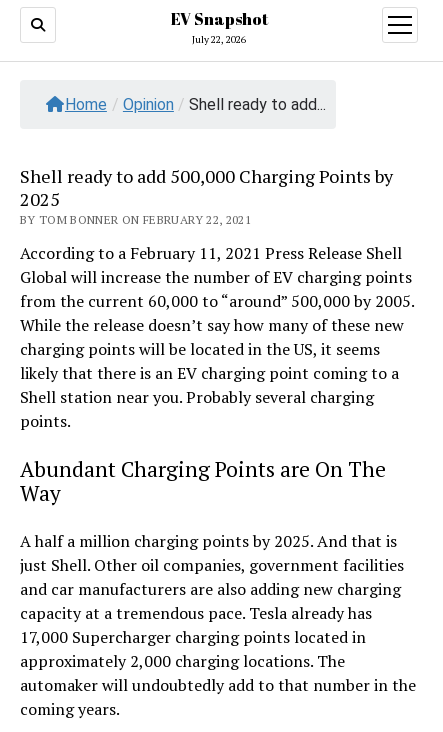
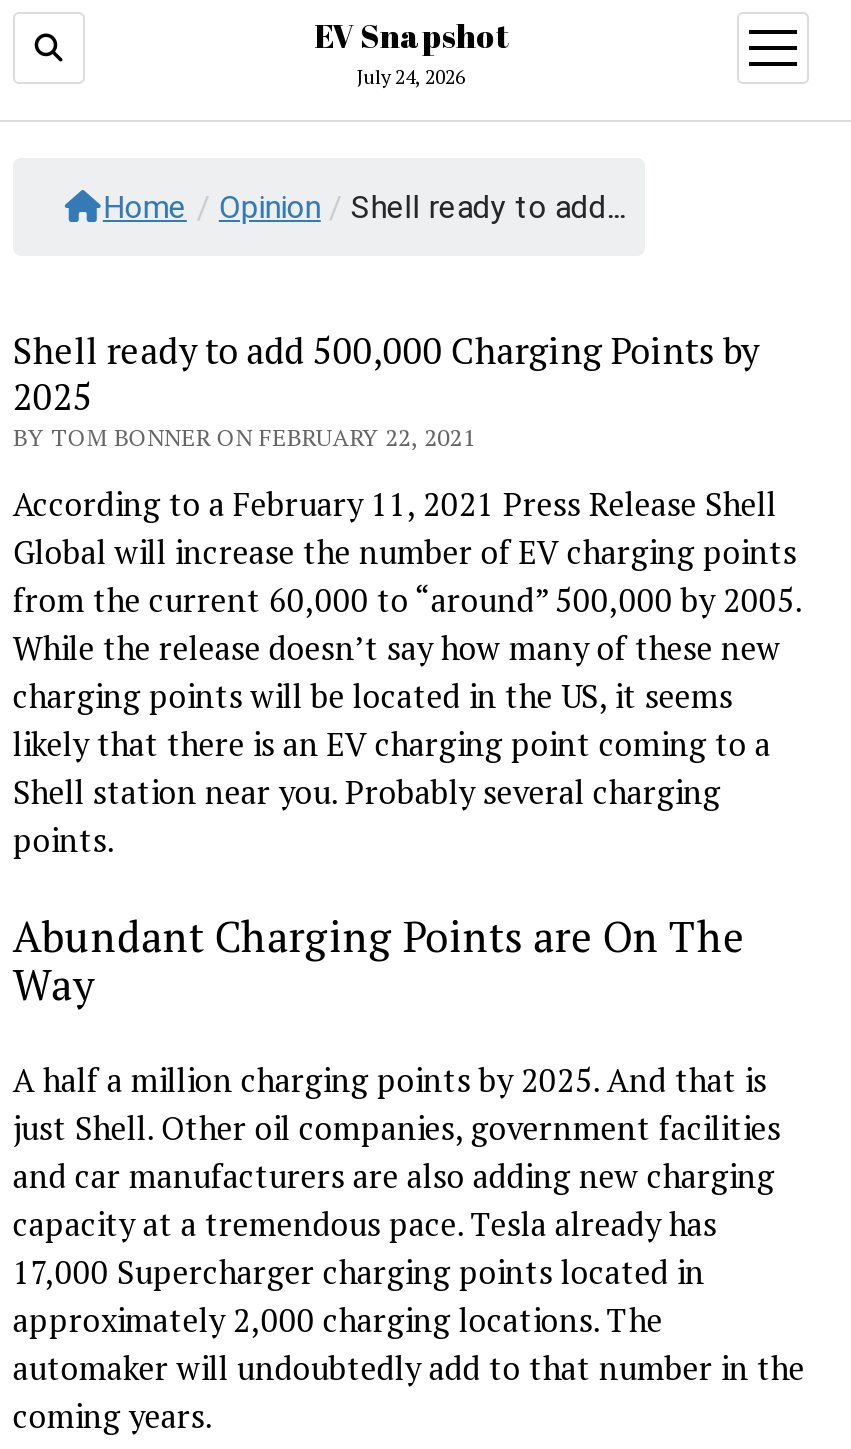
[192,33,246,46] July 22, 2026 -> [357,64,465,90] July 24, 2026

